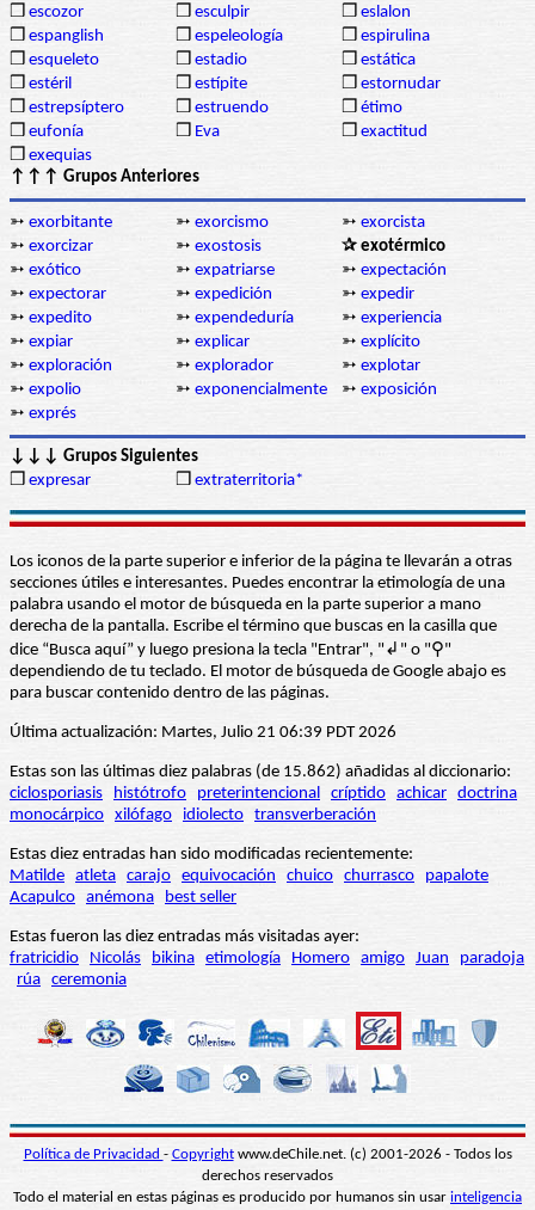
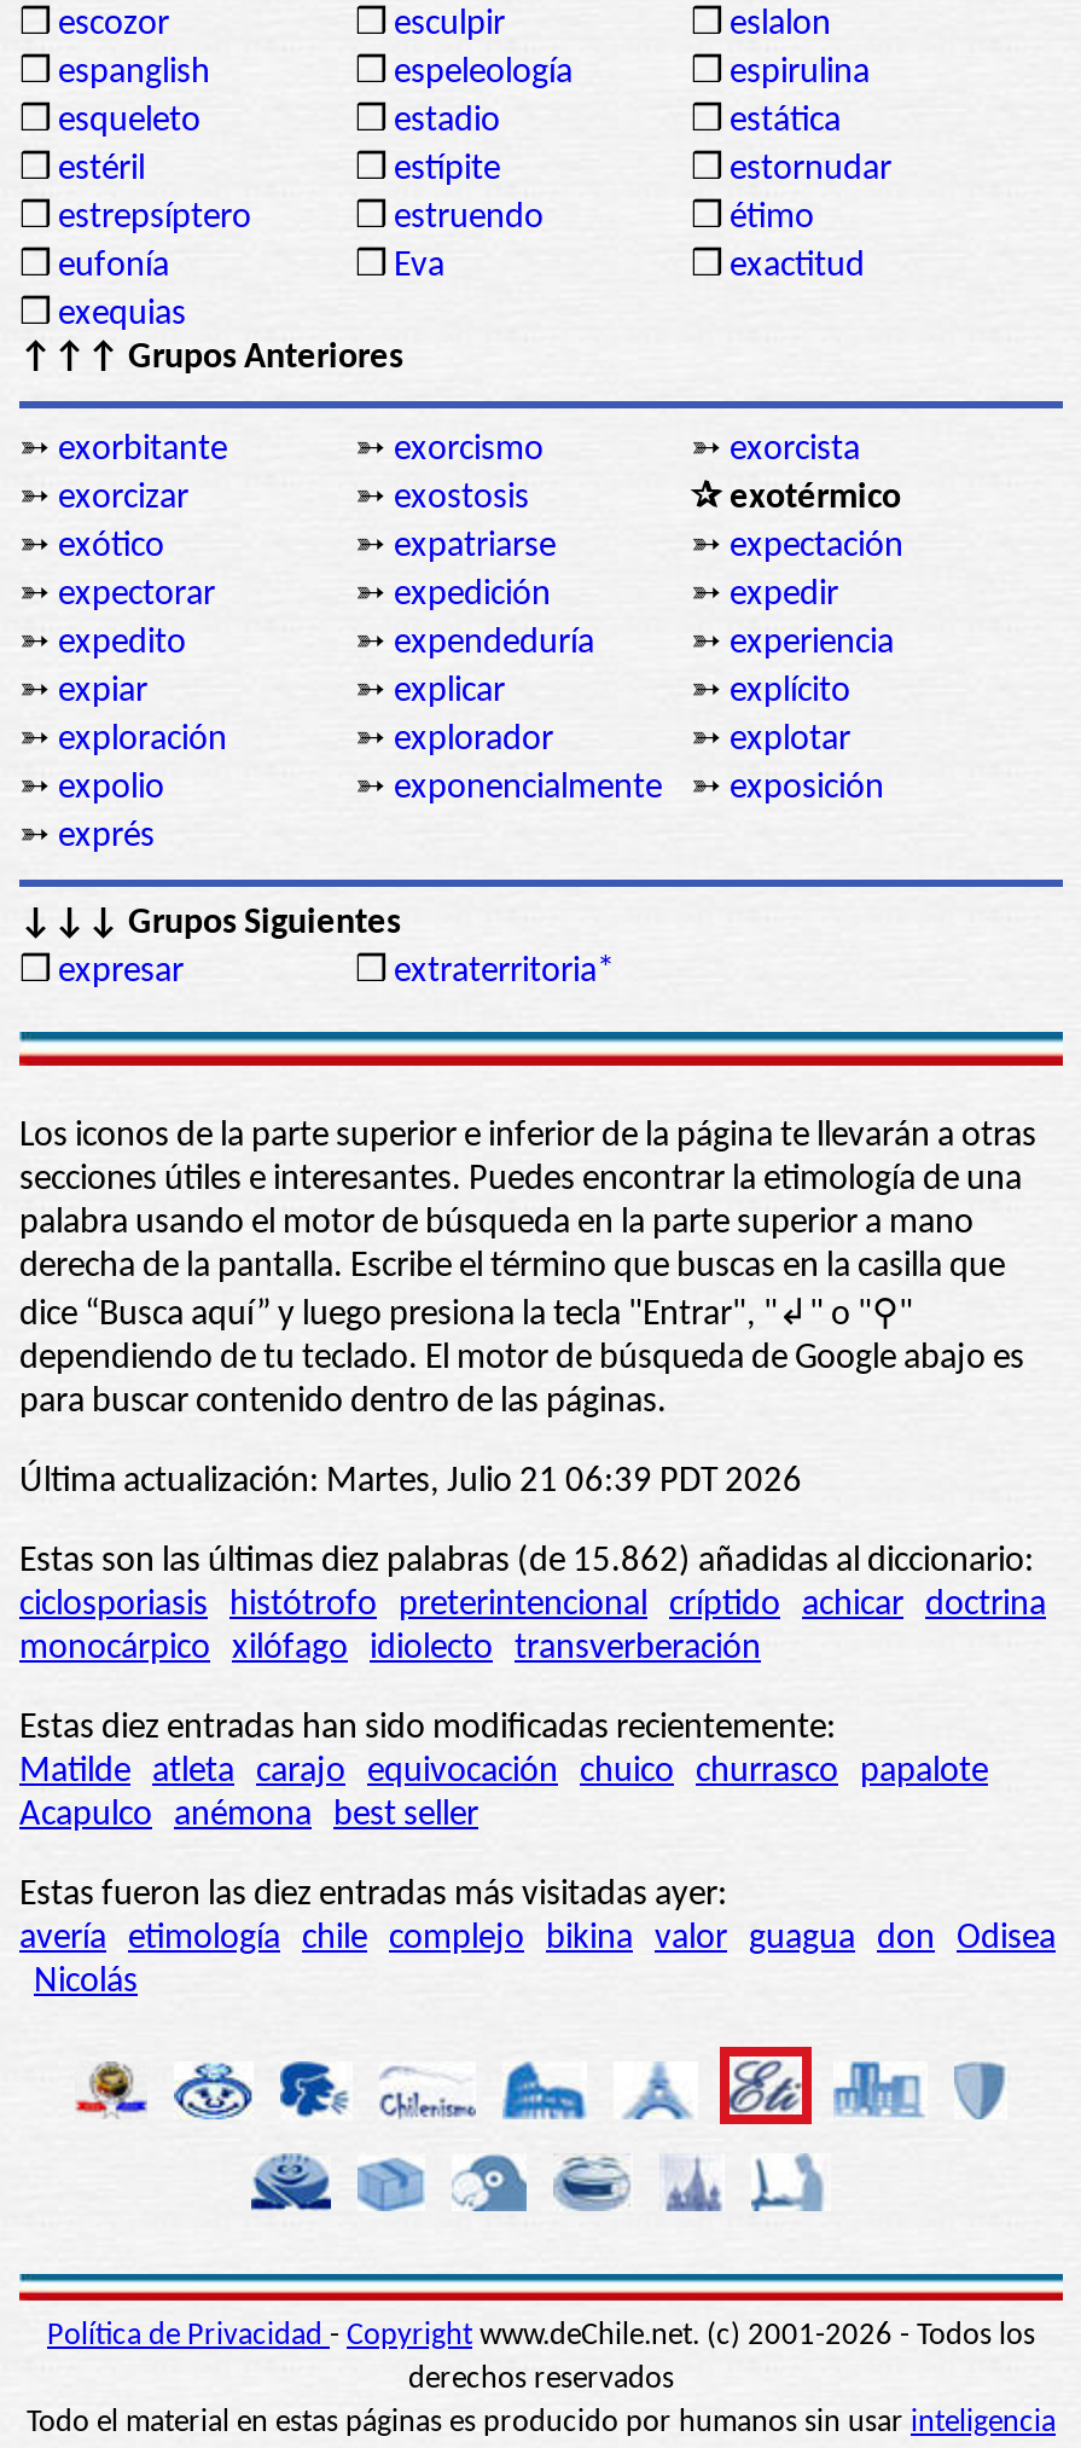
[10,950,524,989] fratricidio Nicolás bikina etimología Homero amigo Juan paradoja | rúa ceremonia -> [19,1921,1056,2001] avería etimología chile complejo bikina valor guagua don Odisea | Nicolás

